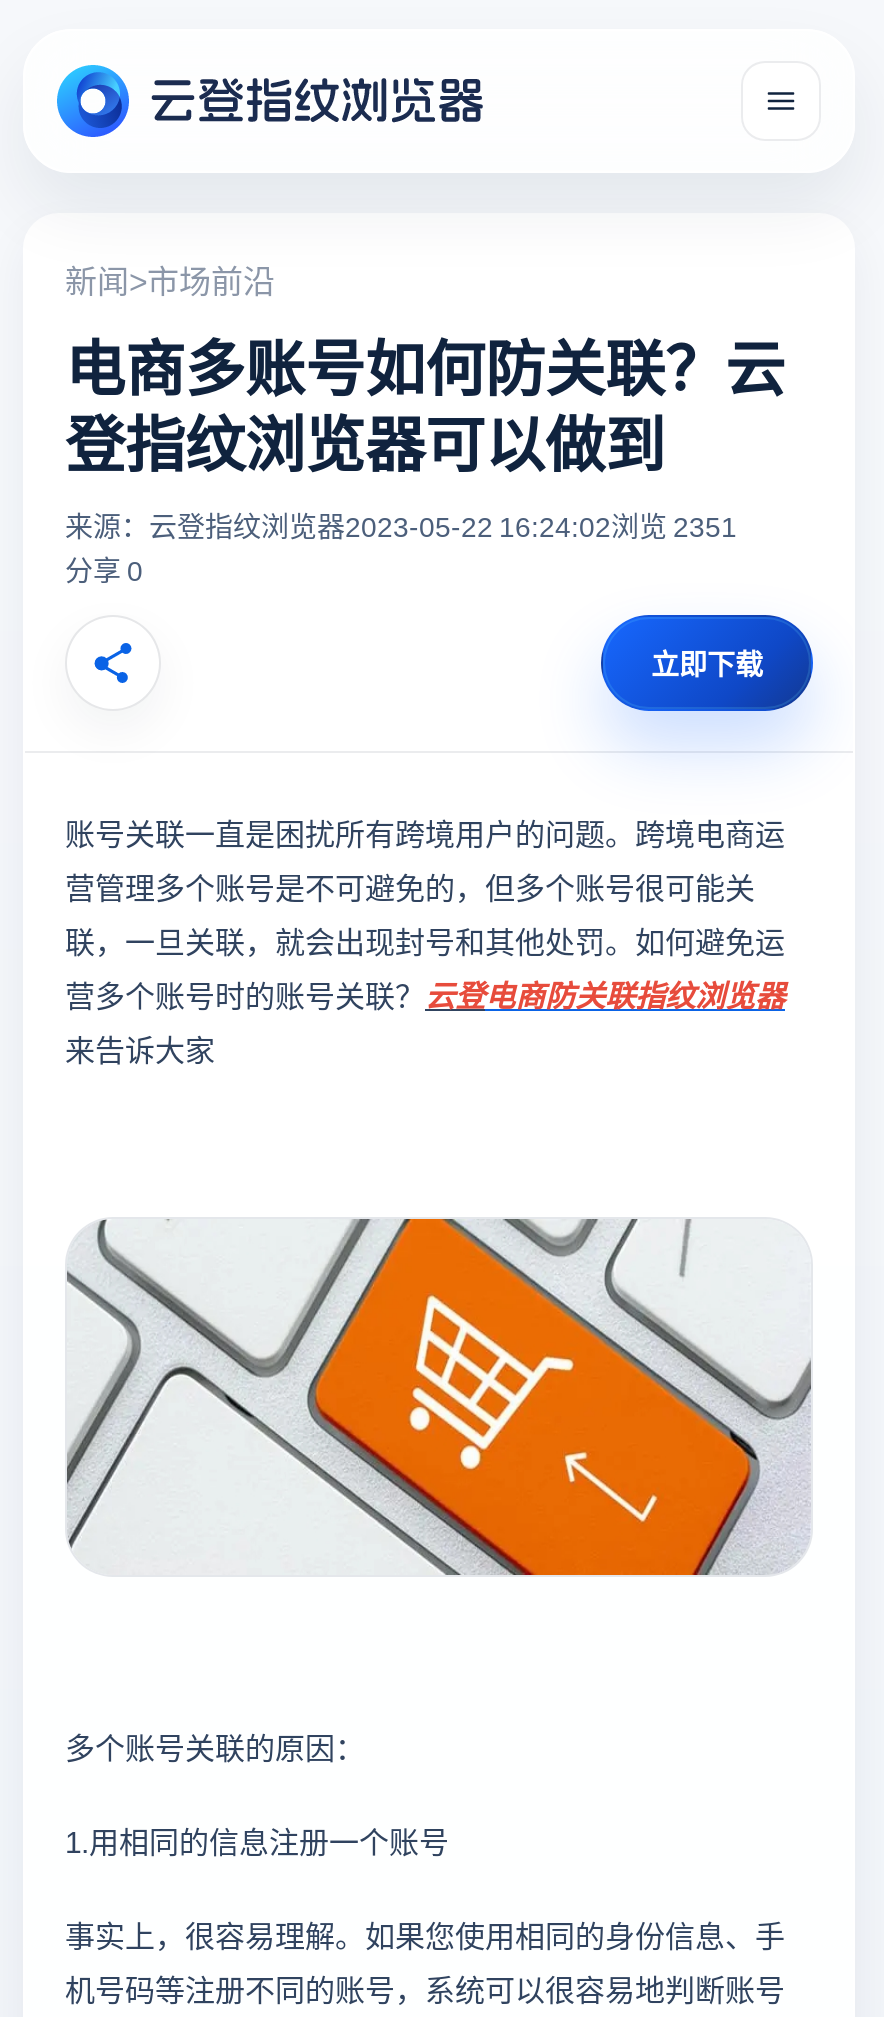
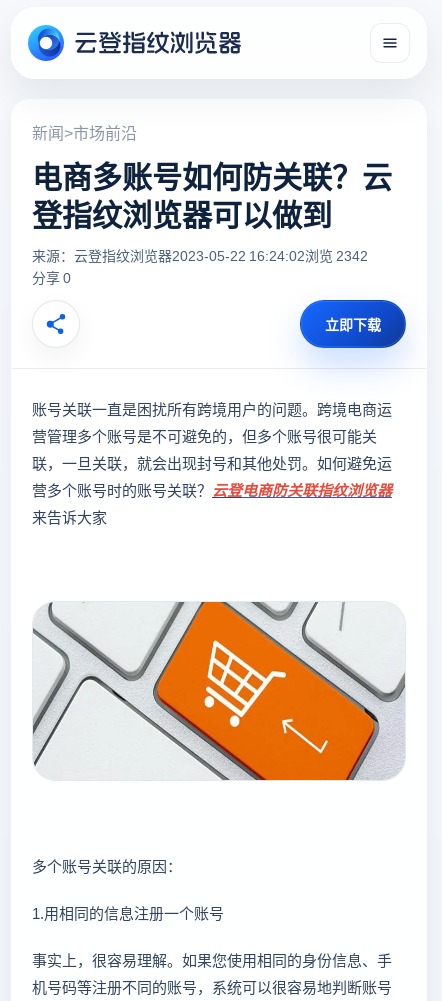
[65,505,737,545] 来源：云登指纹浏览器2023-05-22 16:24:02浏览 2351 -> [32,245,368,265] 来源：云登指纹浏览器2023-05-22 16:24:02浏览 2342

